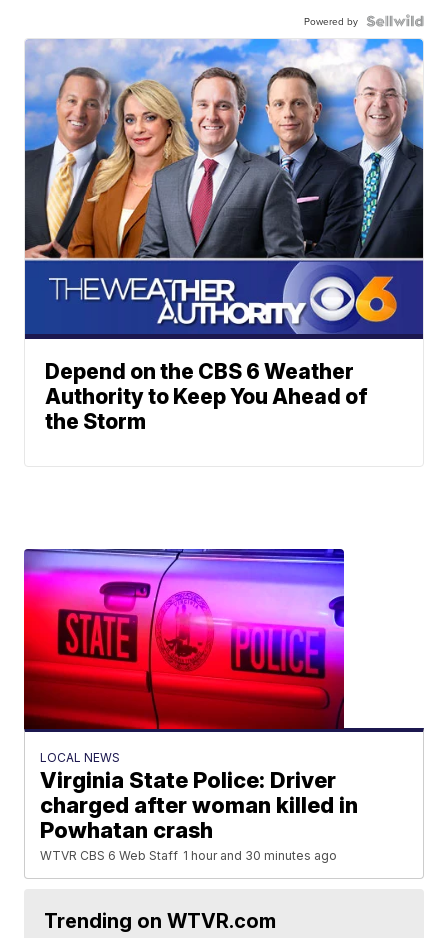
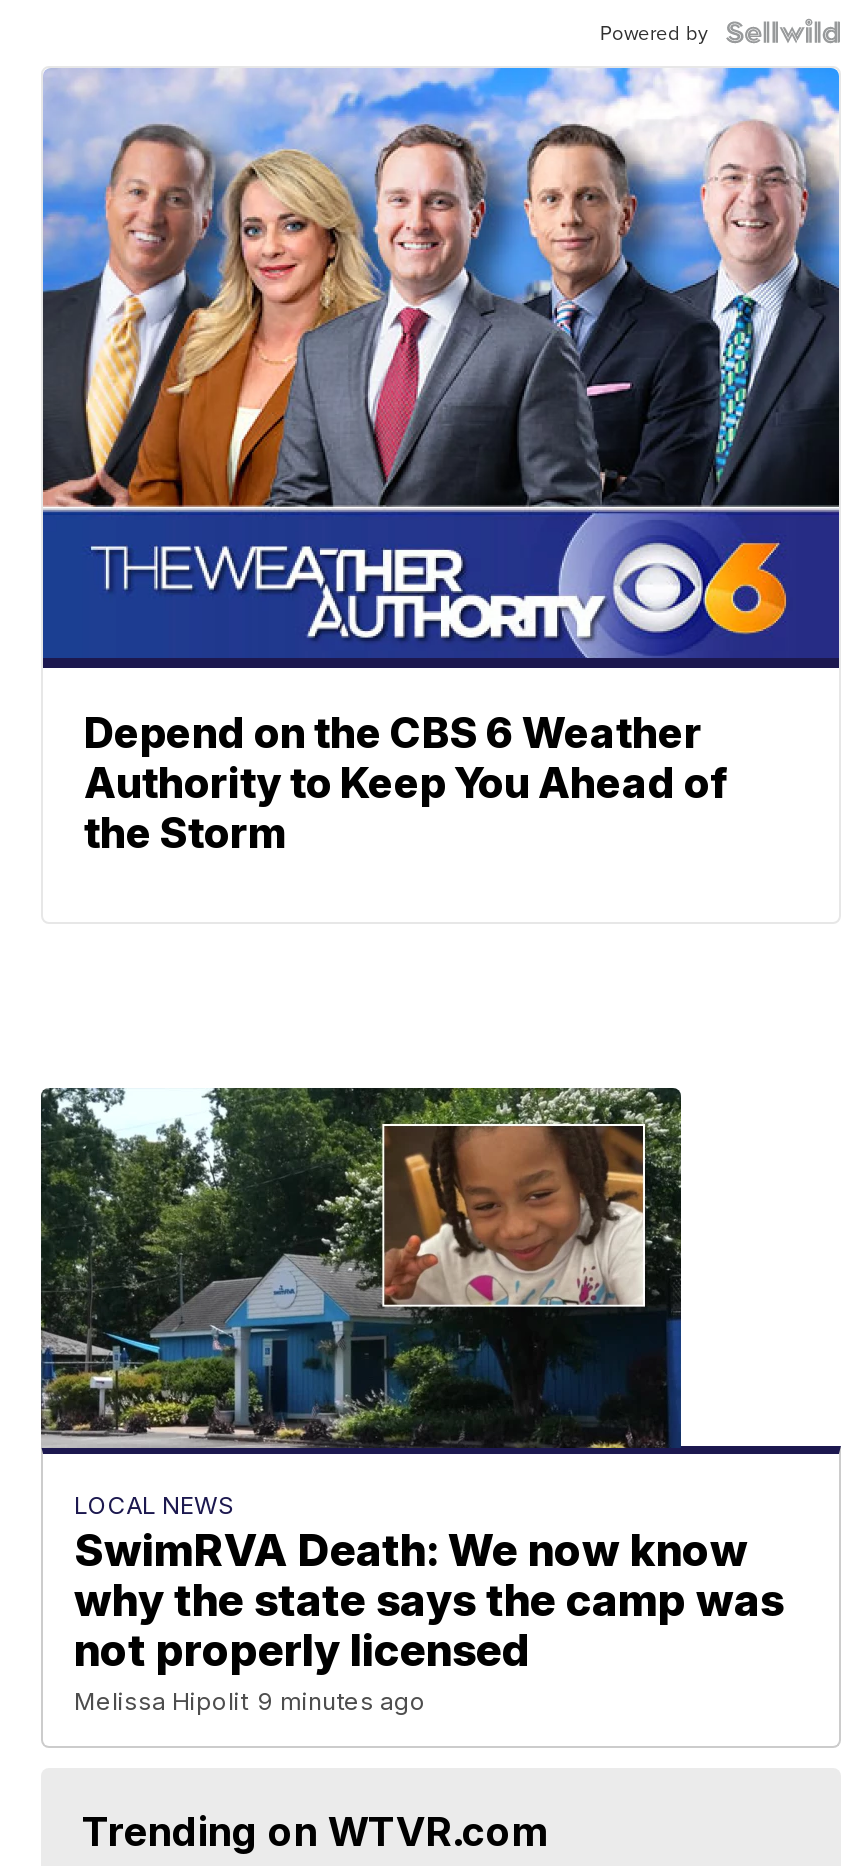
[23,548,358,863] [image] | Virginia State Police: Driver | charged after woman killed in | Powhatan crash | WTVR CBS 6 Web Staff 1 hour and 30 minutes ago -> [39,1086,784,1715] [image] | SwimRVA Death: We now know | why the state says the camp was | not properly licensed | Melissa Hipolit 9 minutes ago

